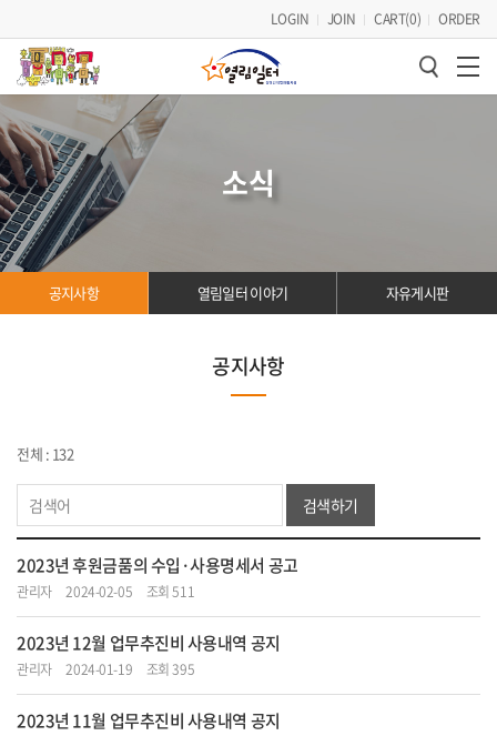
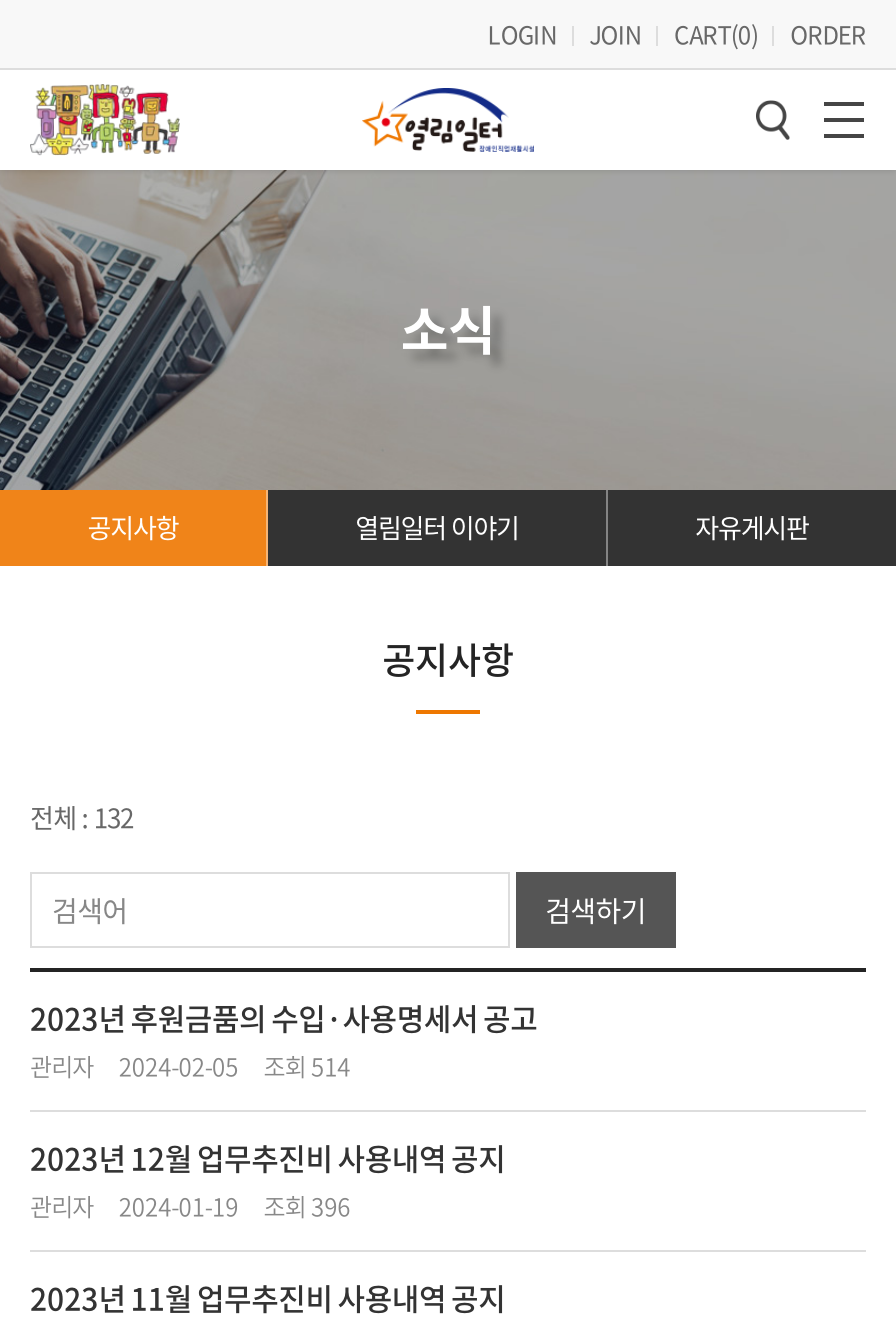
[17,582,194,602] 관리자 2024-02-05 조회 511 -> [30,1048,350,1084] 관리자 2024-02-05 조회 514
[17,659,194,679] 관리자 2024-01-19 조회 395 -> [30,1188,350,1224] 관리자 2024-01-19 조회 396

